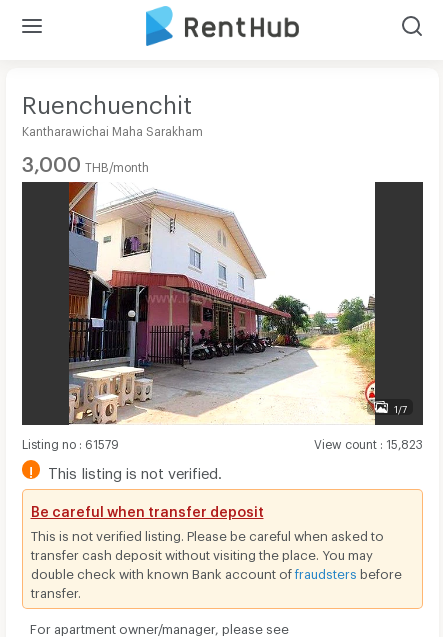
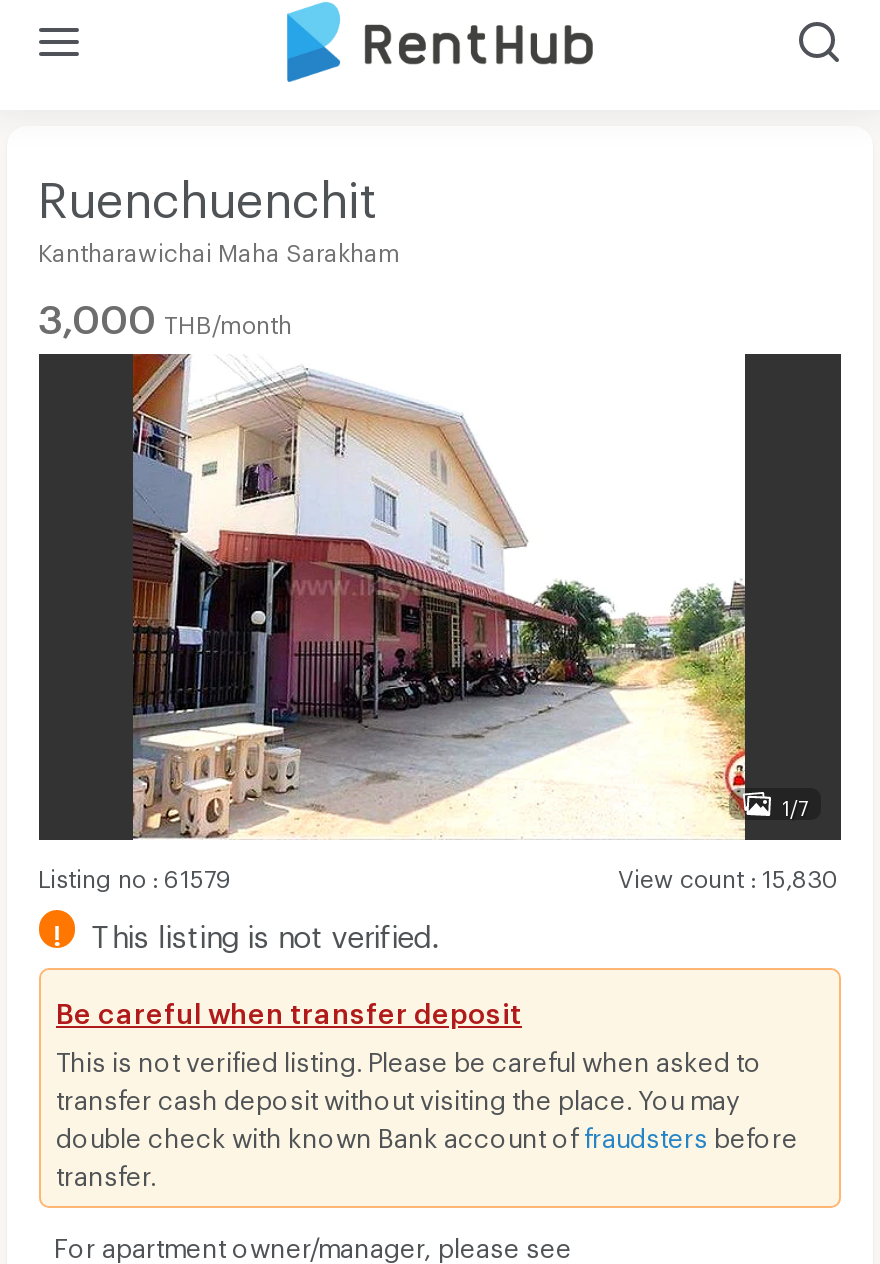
[313,436,422,446] View count: 15,823 -> [618,863,840,883] View count: 15,830

